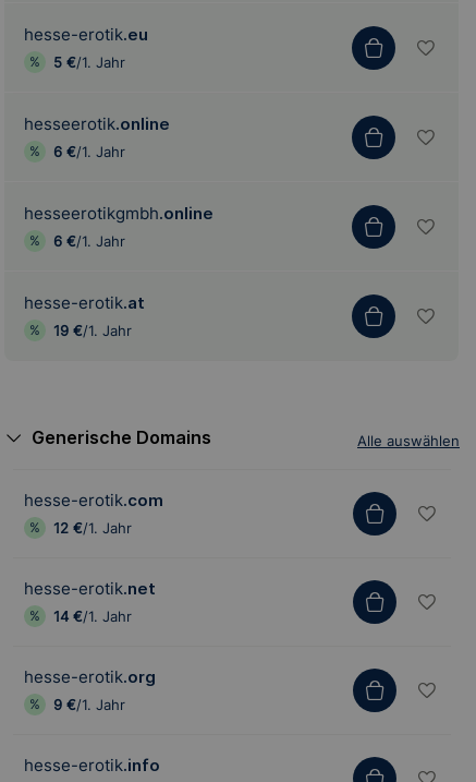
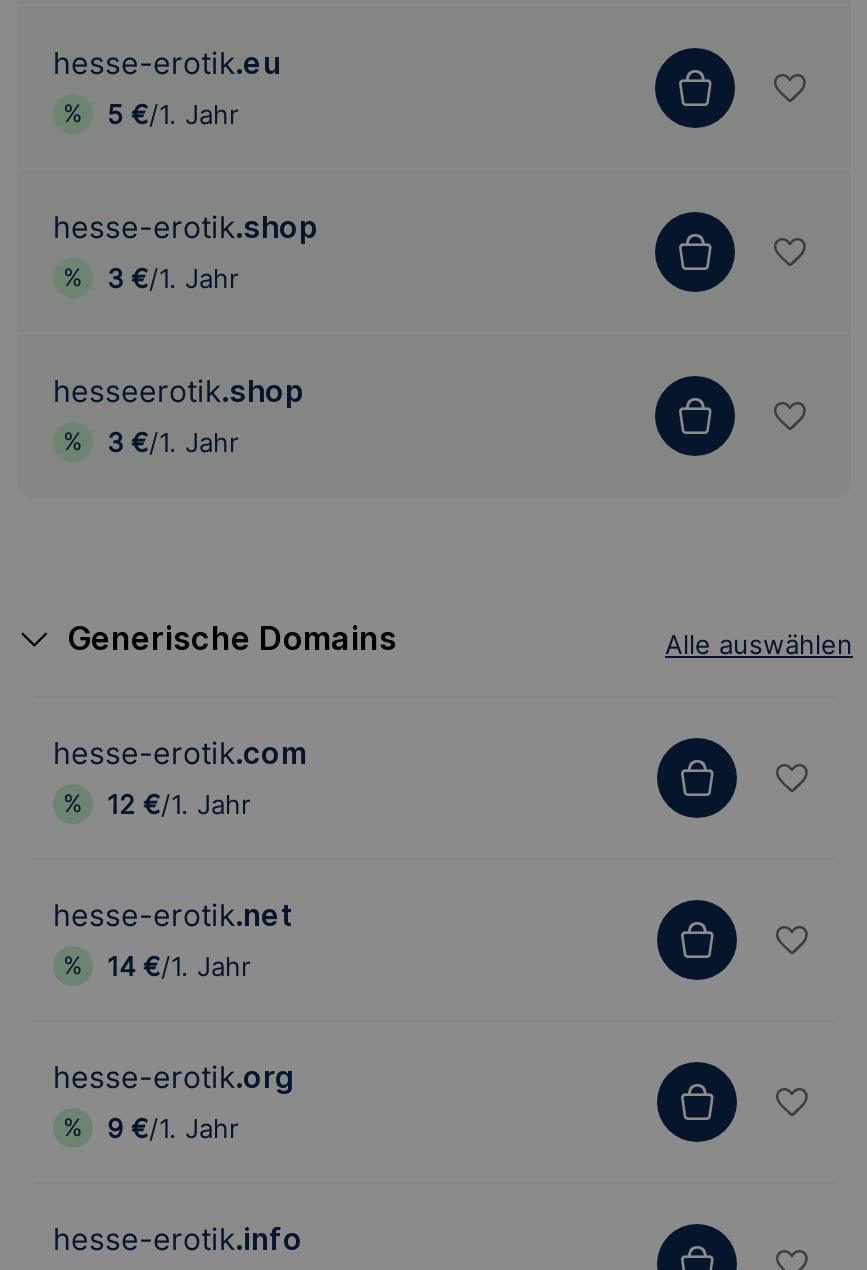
[24,113,213,339] hesseerotik.online | 6 €/1. Jahr | hesseerotikgmbh.online | 6 €/1. Jahr | hesse-erotik.at | 19 €/1. Jahr -> [53,208,319,458] hesse-erotik.shop | 3 €/1. Jahr | hesseerotik.shop | 3 €/1. Jahr

